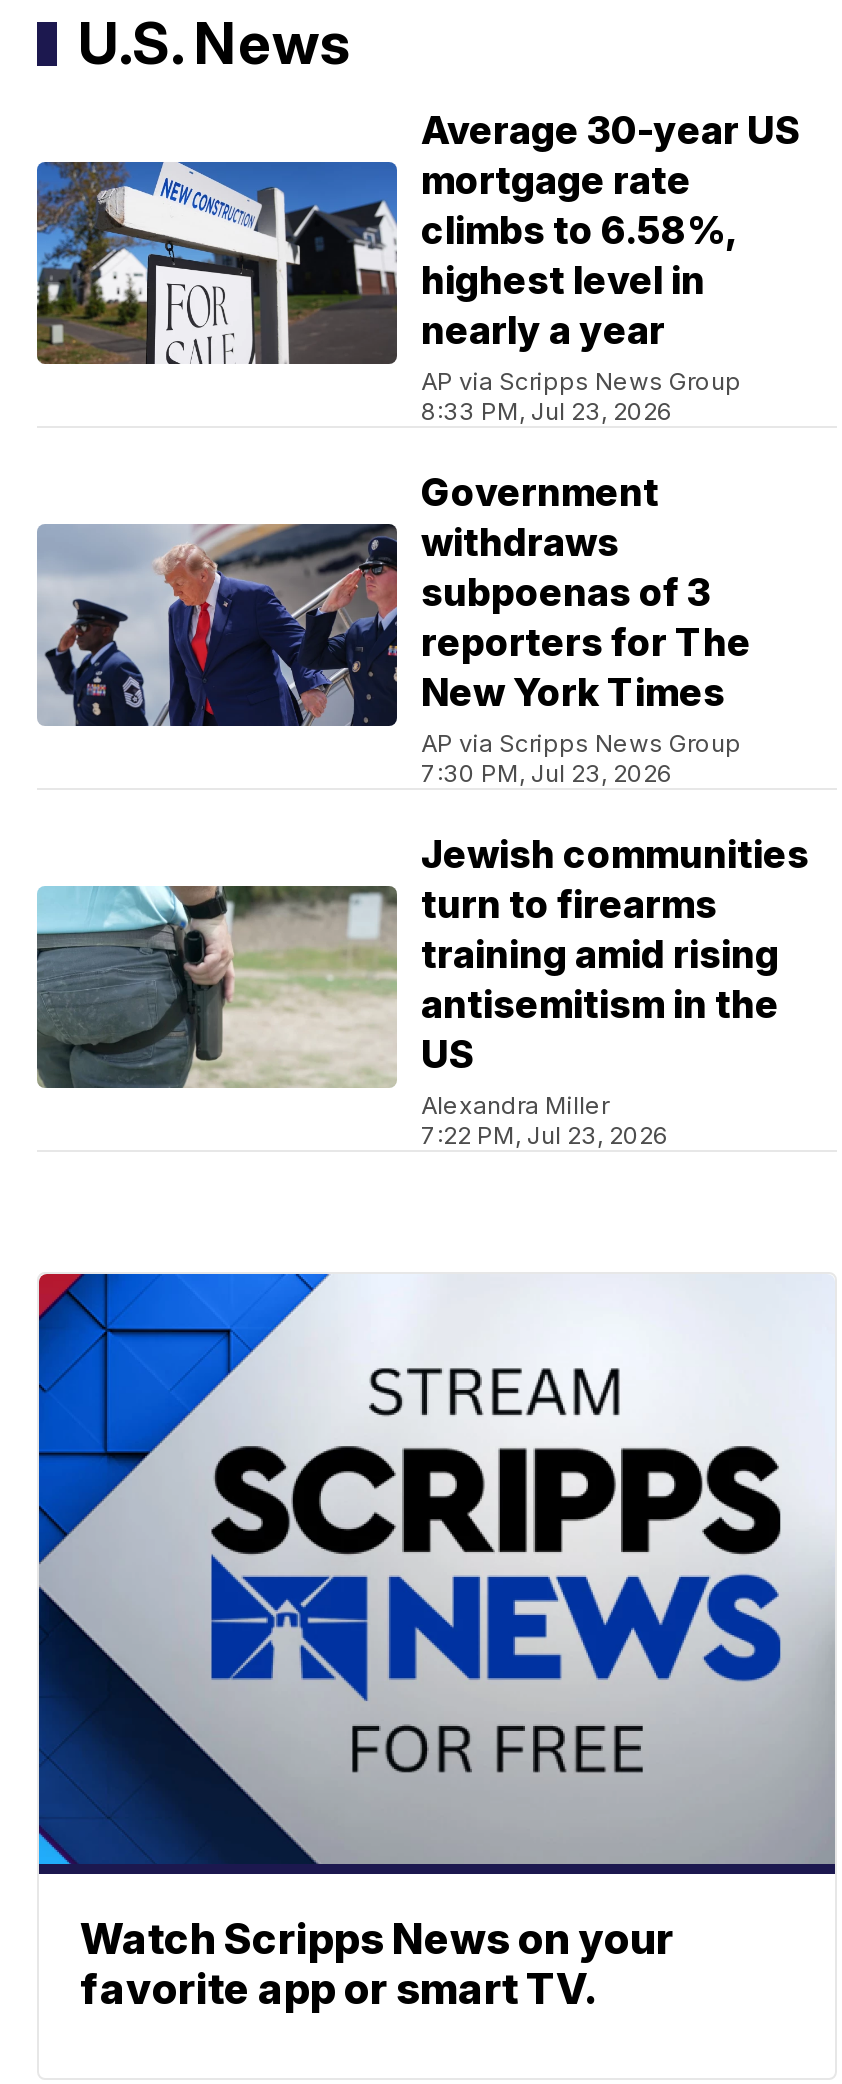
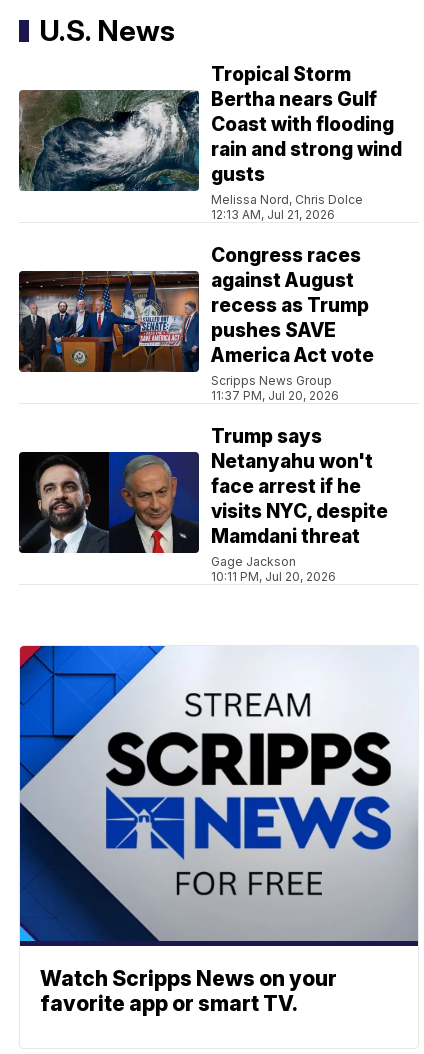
[35,109,801,427] [image] | Average 30-year US | mortgage rate | climbs to 6.58%, | highest level in | nearly a year | AP via Scripps News Group | 8:33 PM, Jul 23, 2026 -> [18,63,402,222] [image] | Tropical Storm | Bertha nears Gulf | Coast with flooding | rain and strong wind | gusts | Melissa Nord, Chris Dolce | 12:13 AM, Jul 21, 2026
[37,471,751,789] [image] | Government | withdraws | subpoenas of 3 | reporters for The | New York Times | AP via Scripps News Group | 7:30 PM, Jul 23, 2026 -> [18,244,374,403] [image] | Congress races | against August | recess as Trump | pushes SAVE | America Act vote | Scripps News Group | 11:37 PM, Jul 20, 2026
[35,833,809,1151] [image] | Jewish communities | turn to firearms | training amid rising | antisemitism in the | US | Alexandra Miller | 7:22 PM, Jul 23, 2026 -> [18,425,388,584] [image] | Trump says | Netanyahu won't | face arrest if he | visits NYC, despite | Mamdani threat | Gage Jackson | 10:11 PM, Jul 20, 2026

